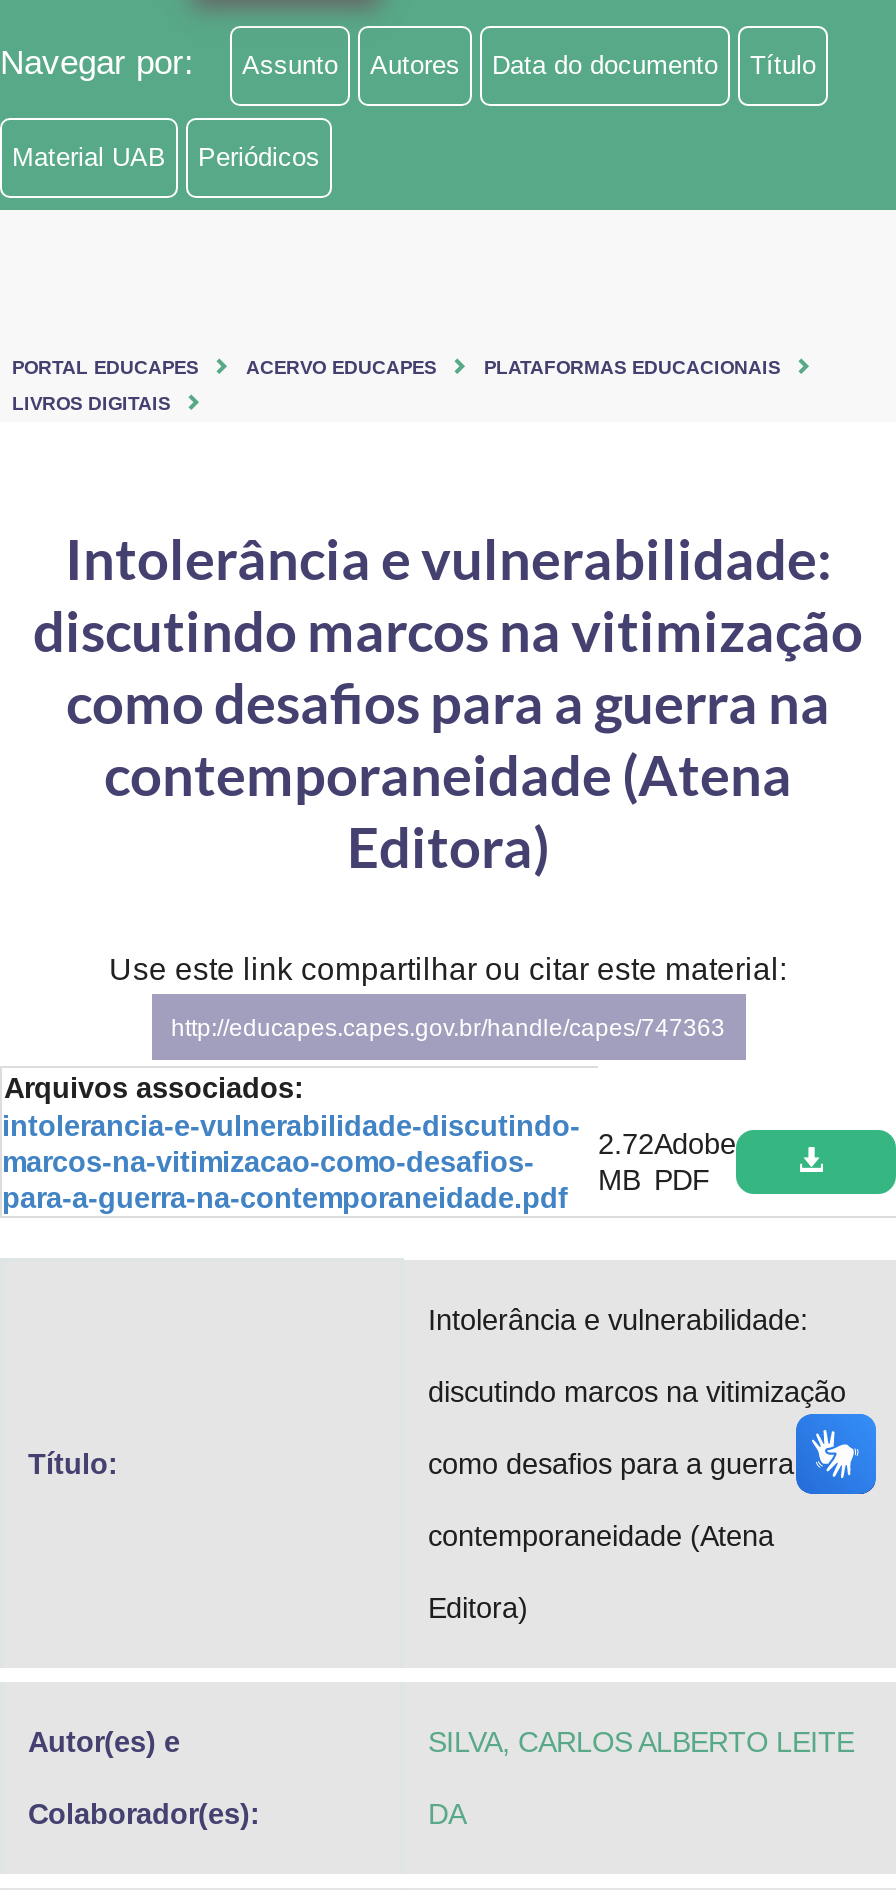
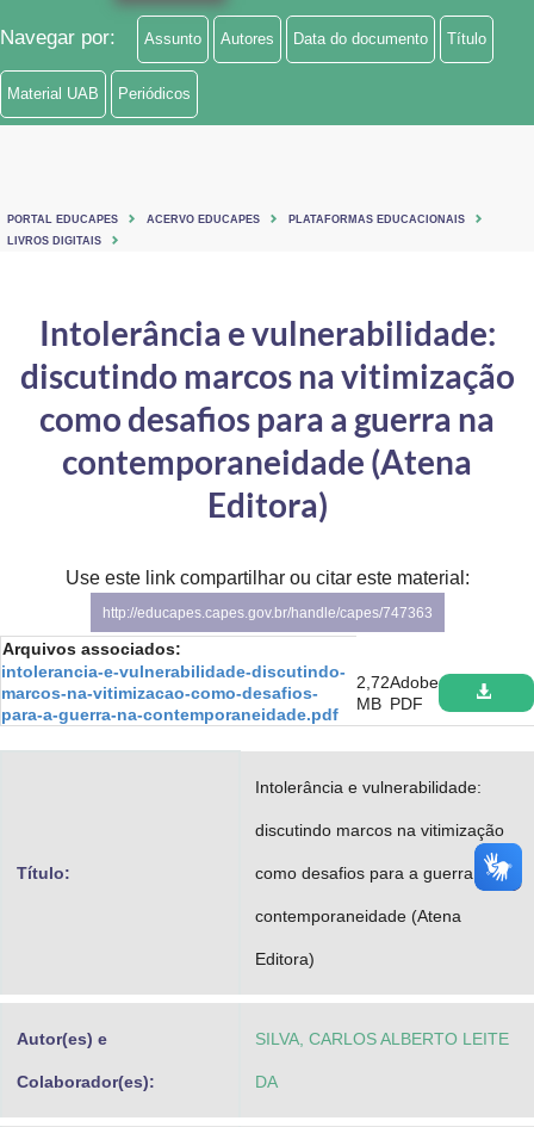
[598,1129,736,1161] 2.72 Adobe -> [356,673,439,692] 2,72 Adobe

